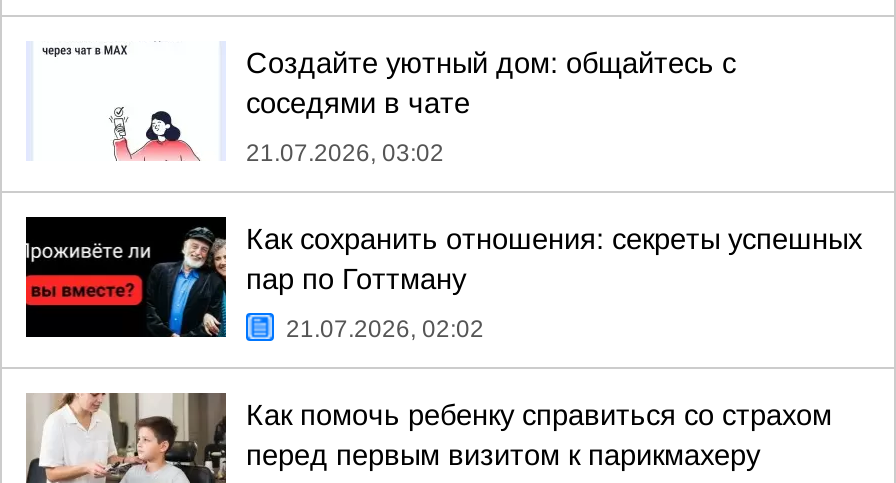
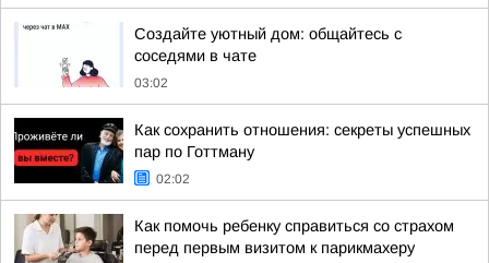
[246,139,444,167] 21.07.2026, 03:02 -> [134,75,168,91] 03:02
[286,315,484,343] 21.07.2026, 02:02 -> [156,171,190,187] 02:02

